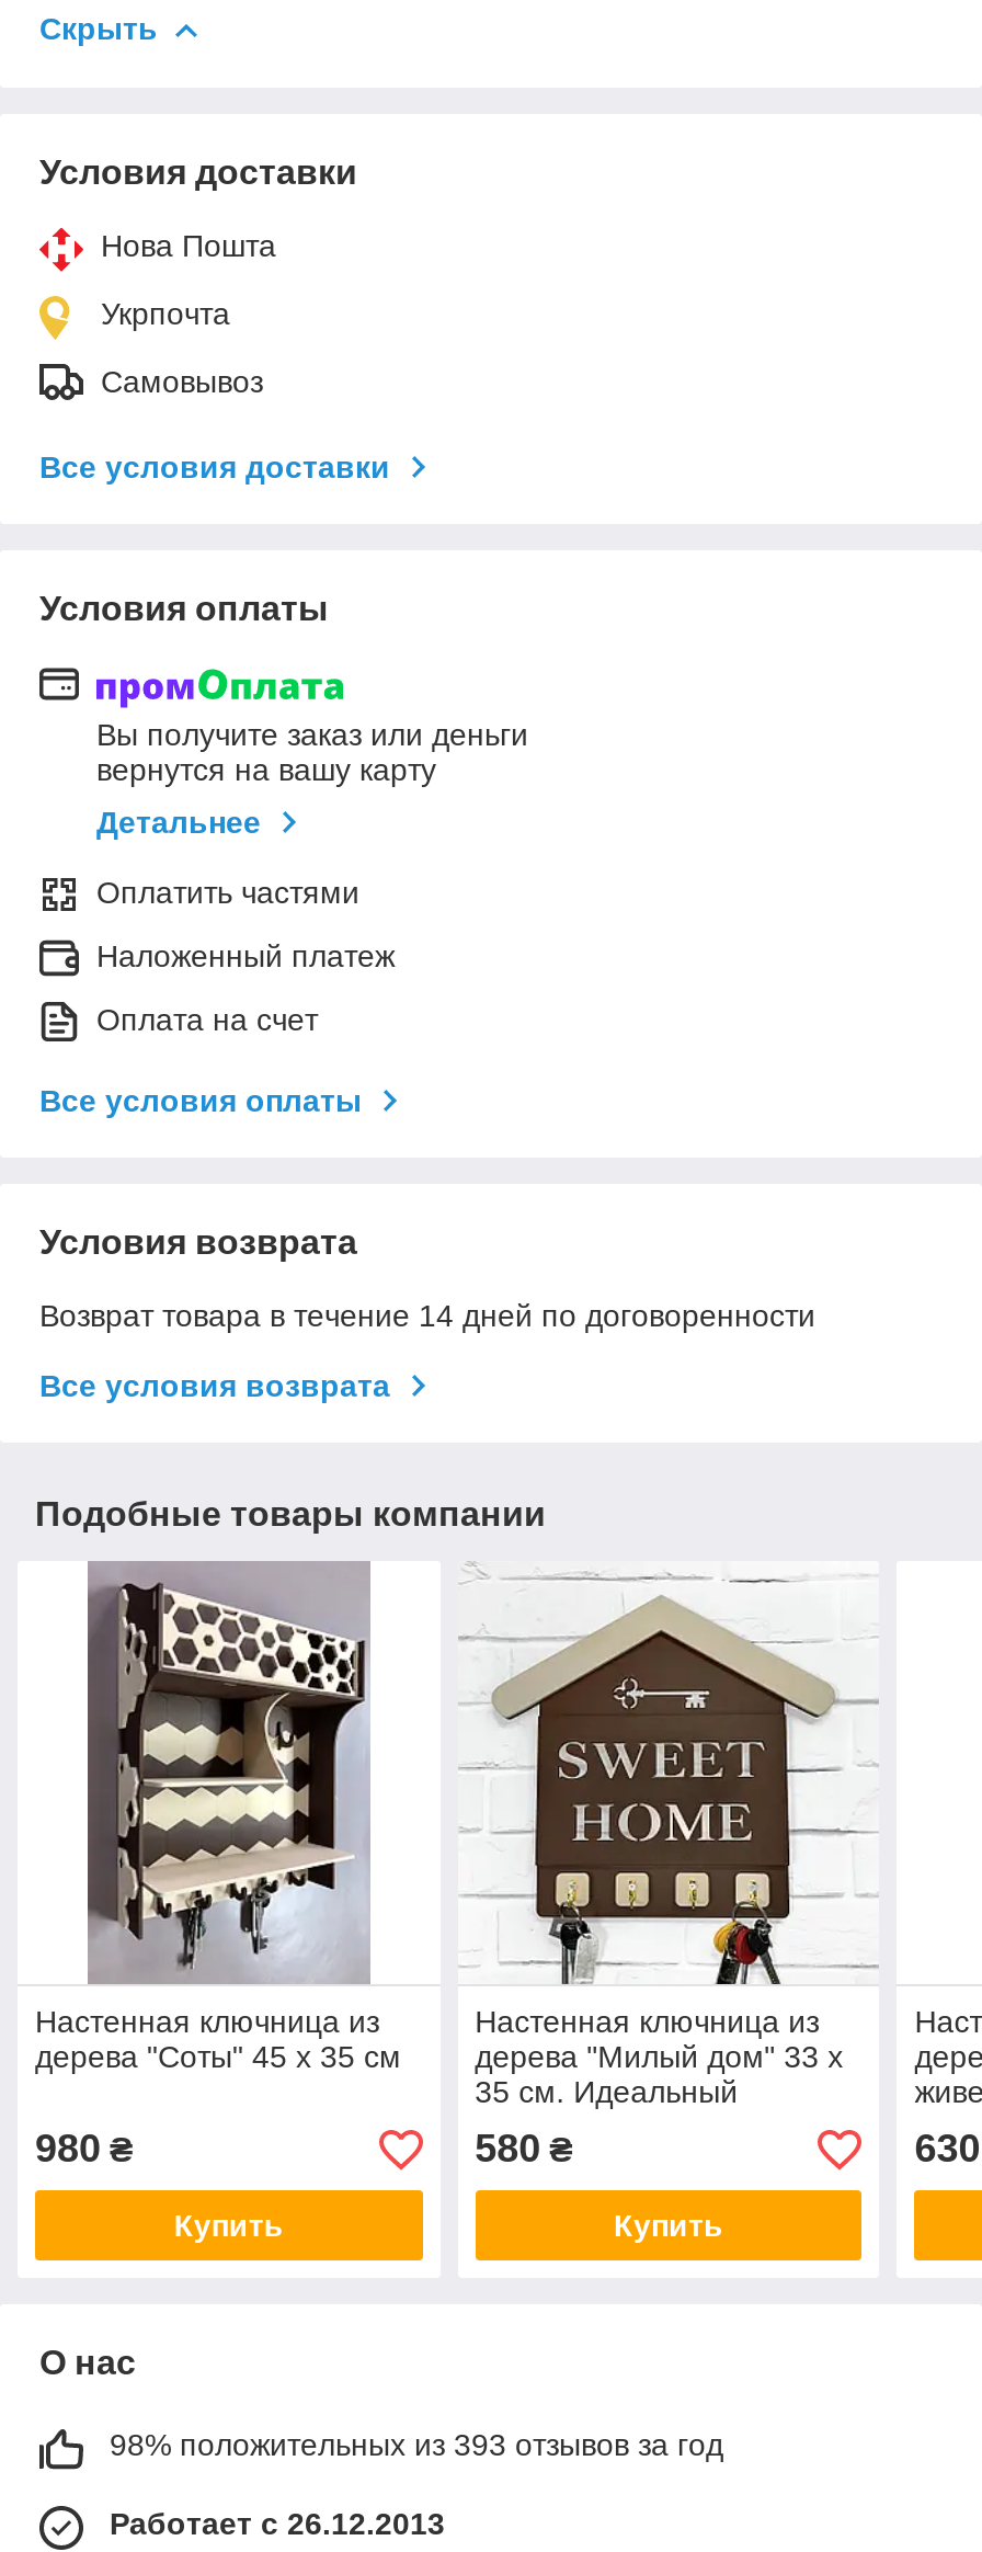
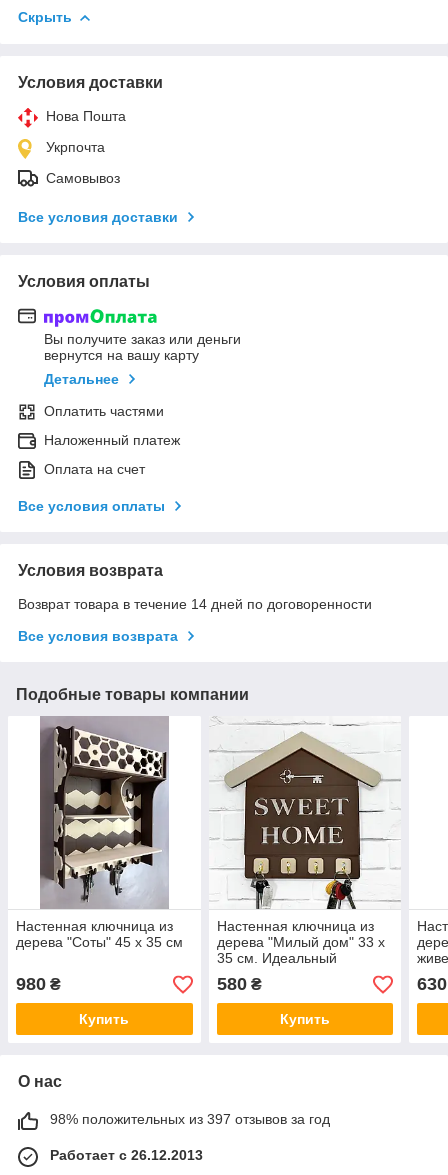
[110,2427,723,2462] 98% положительных из 393 отзывов за год -> [50,1111,330,1127] 98% положительных из 397 отзывов за год

